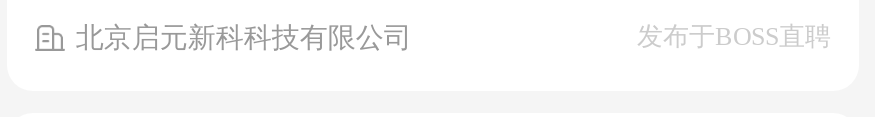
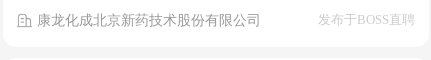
[76,21,412,53] 北京启元新科科技有限公司 -> [37,12,261,28] 康龙化成北京新药技术股份有限公司

